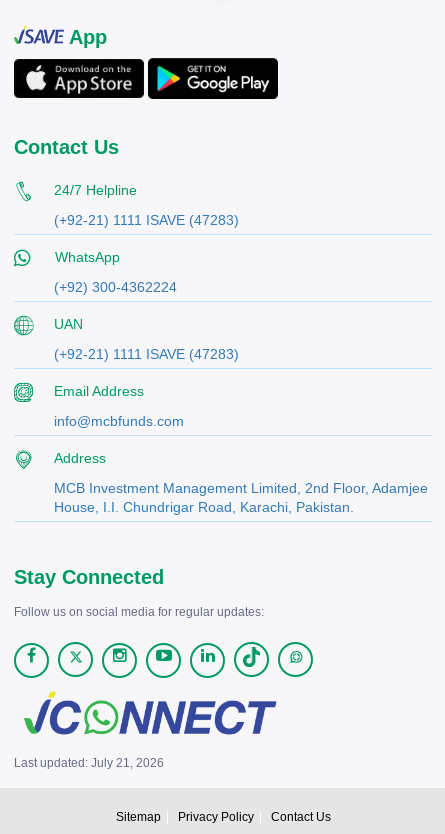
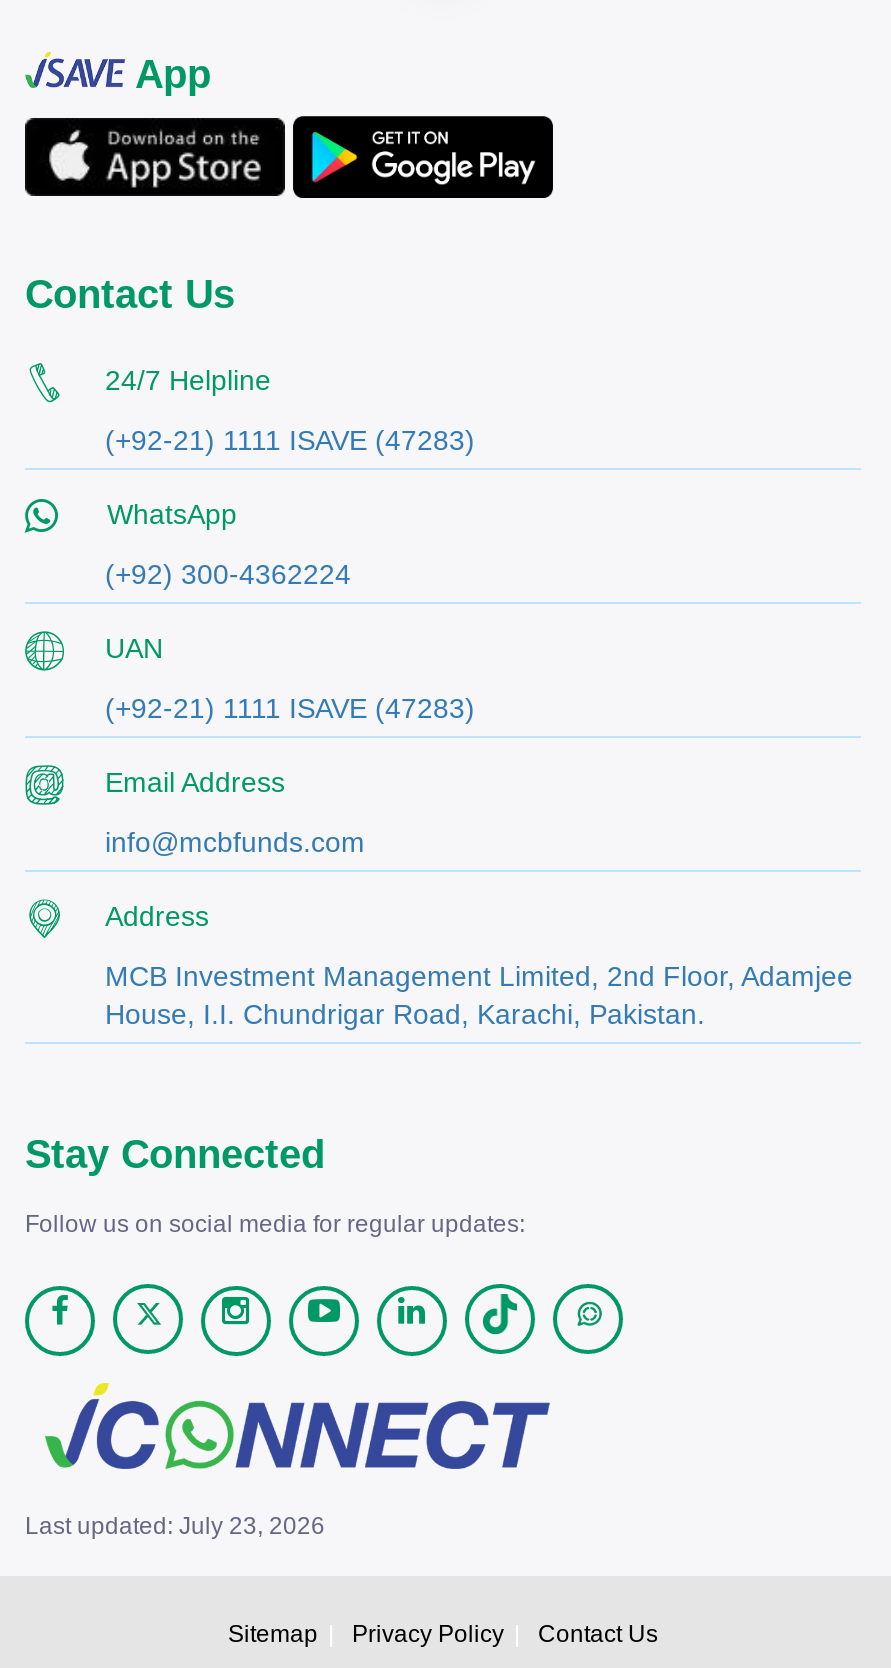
[14,756,164,770] Last updated: July 21, 2026 -> [25,1513,325,1541] Last updated: July 23, 2026

